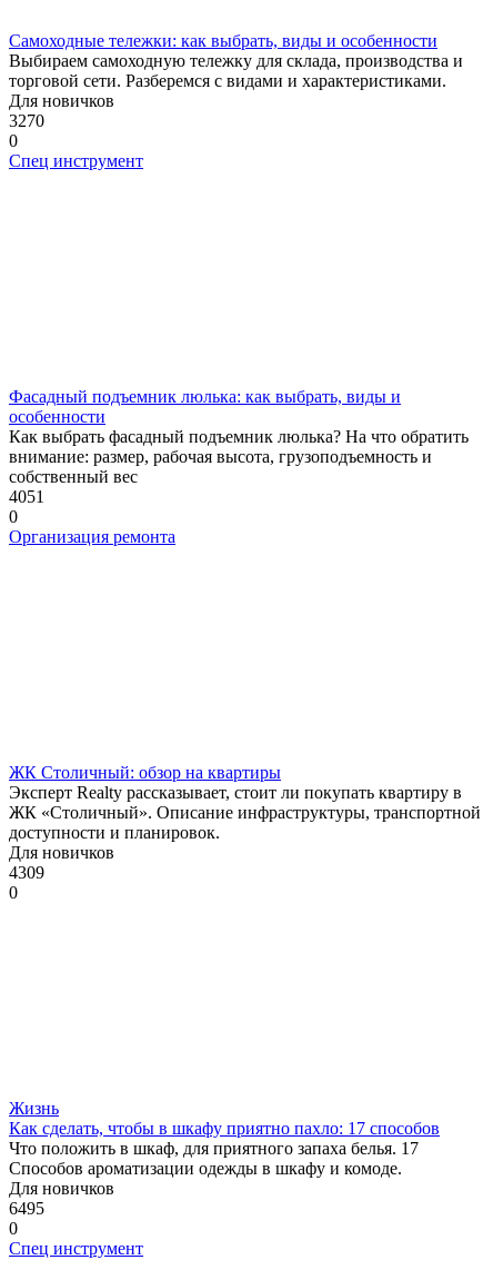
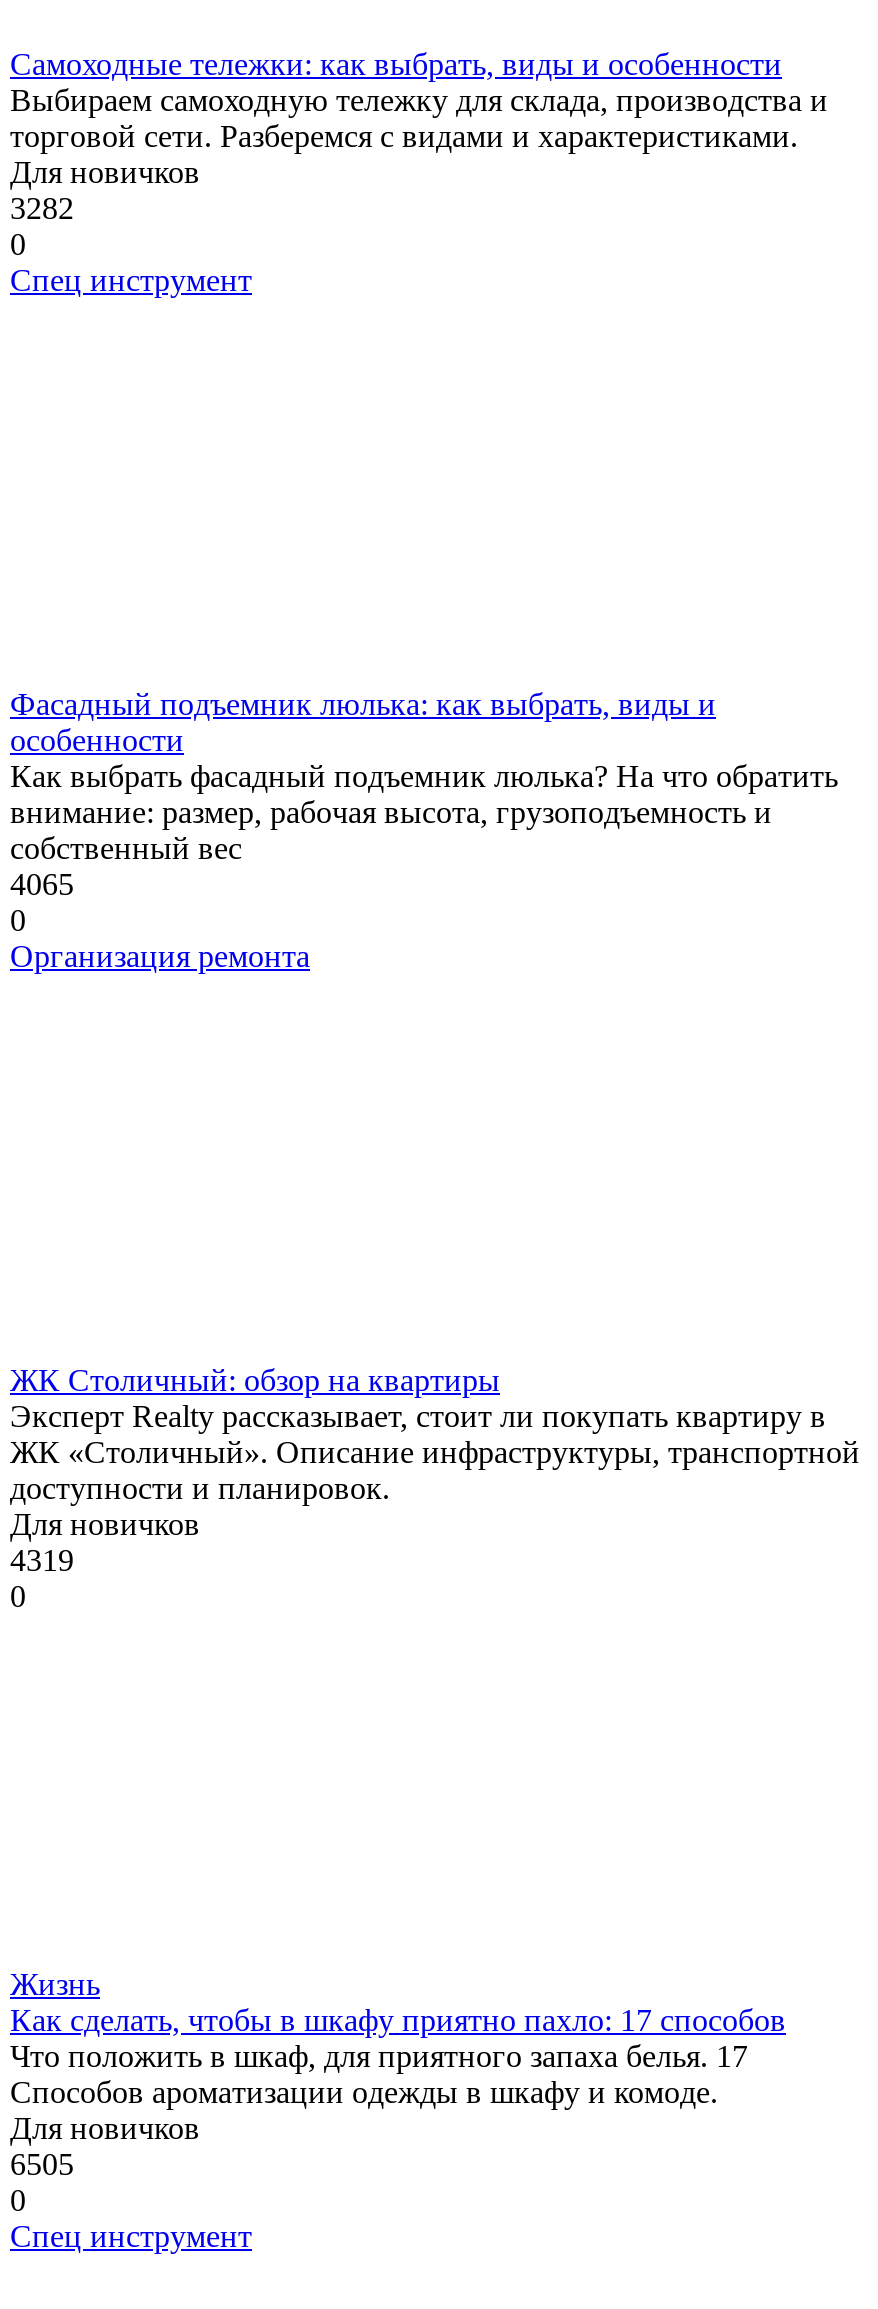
[9,111,44,130] 3270 -> [10,191,74,225] 3282
[9,487,44,506] 4051 -> [10,867,74,901] 4065
[9,863,44,882] 4309 -> [10,1543,74,1577] 4319
[9,1199,44,1218] 6495 -> [10,2147,74,2181] 6505

